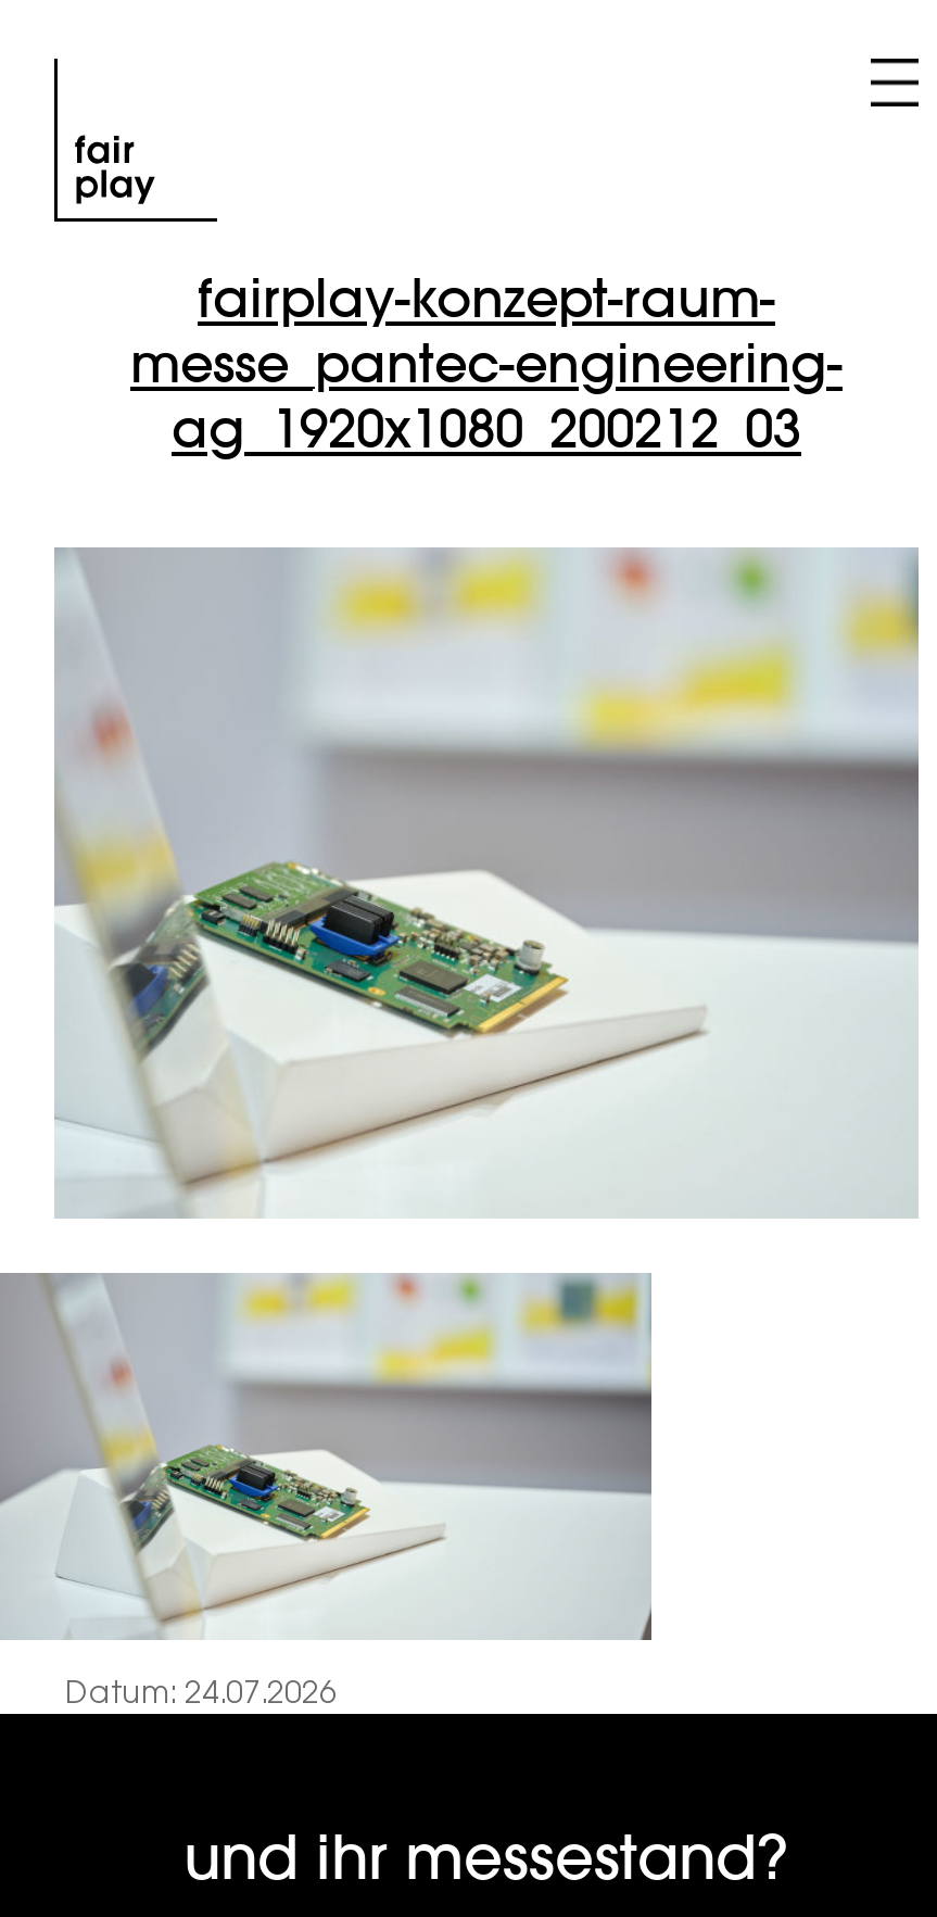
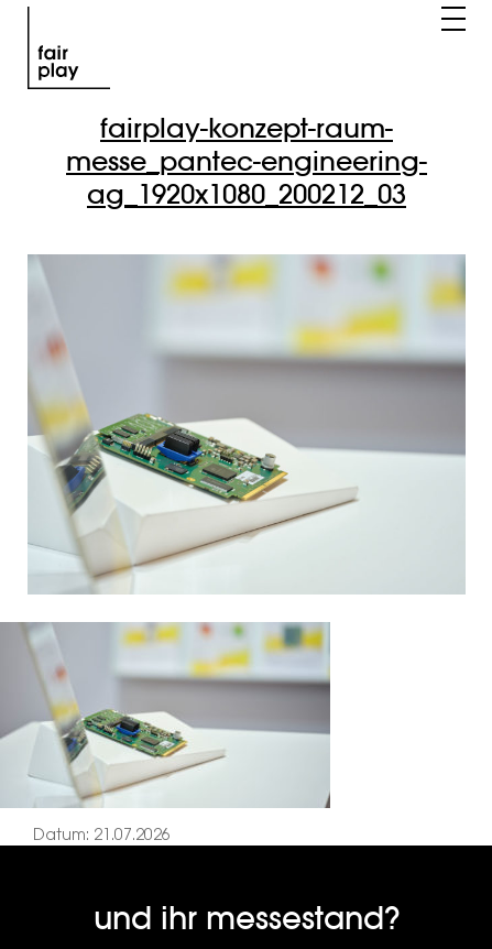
[65,1675,337,1710] Datum: 24.07.2026 -> [33,826,171,844] Datum: 21.07.2026

